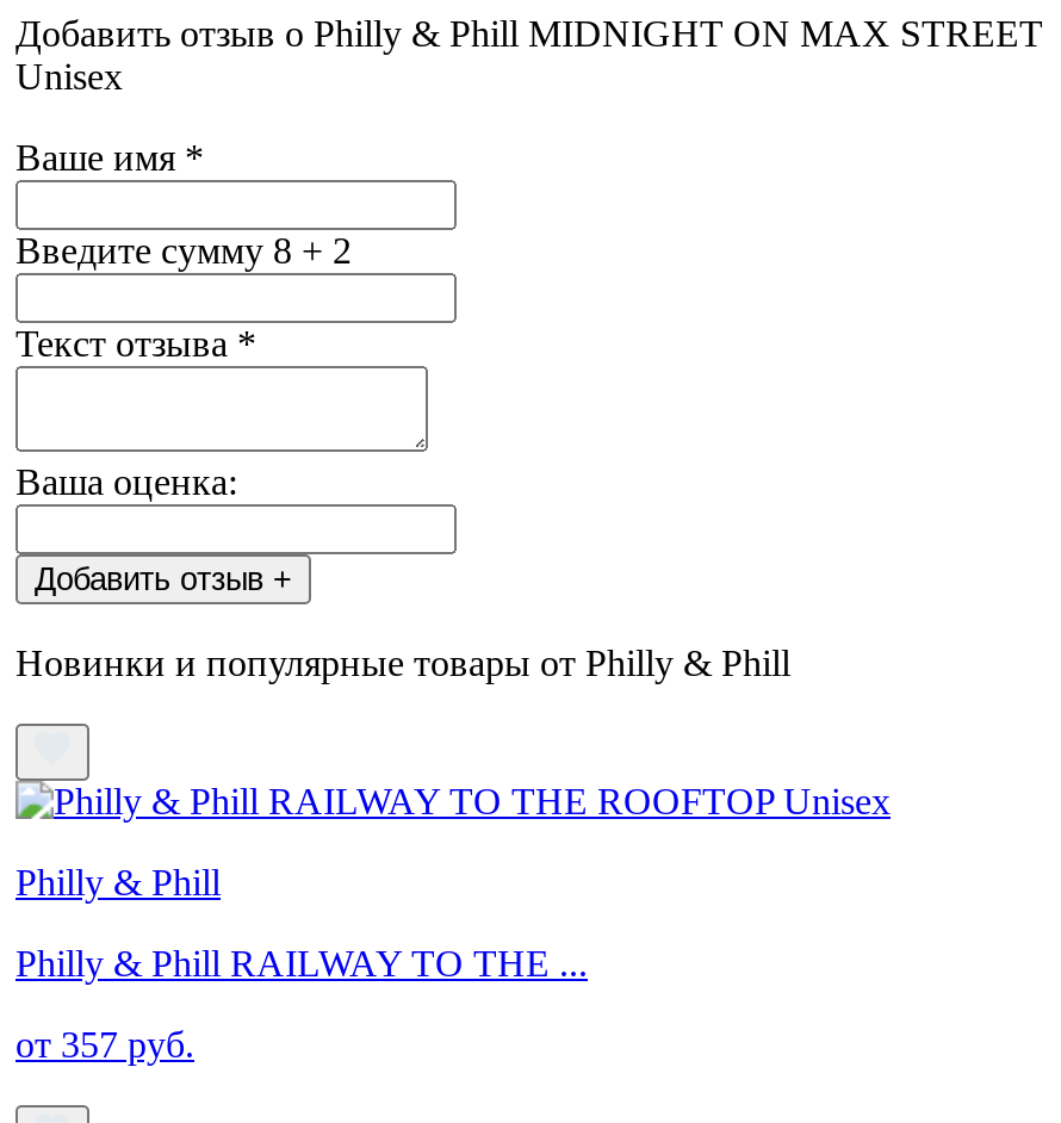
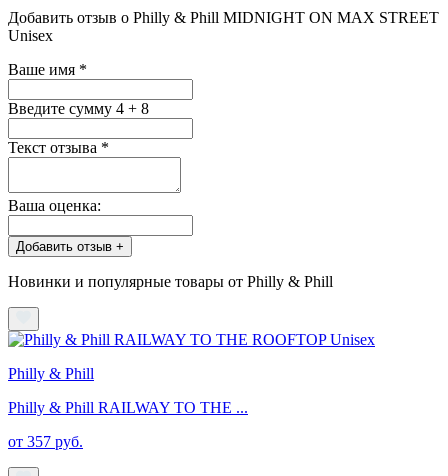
[15,231,352,271] Введите сумму 8 + 2 -> [8,100,149,117] Введите сумму 4 + 8

